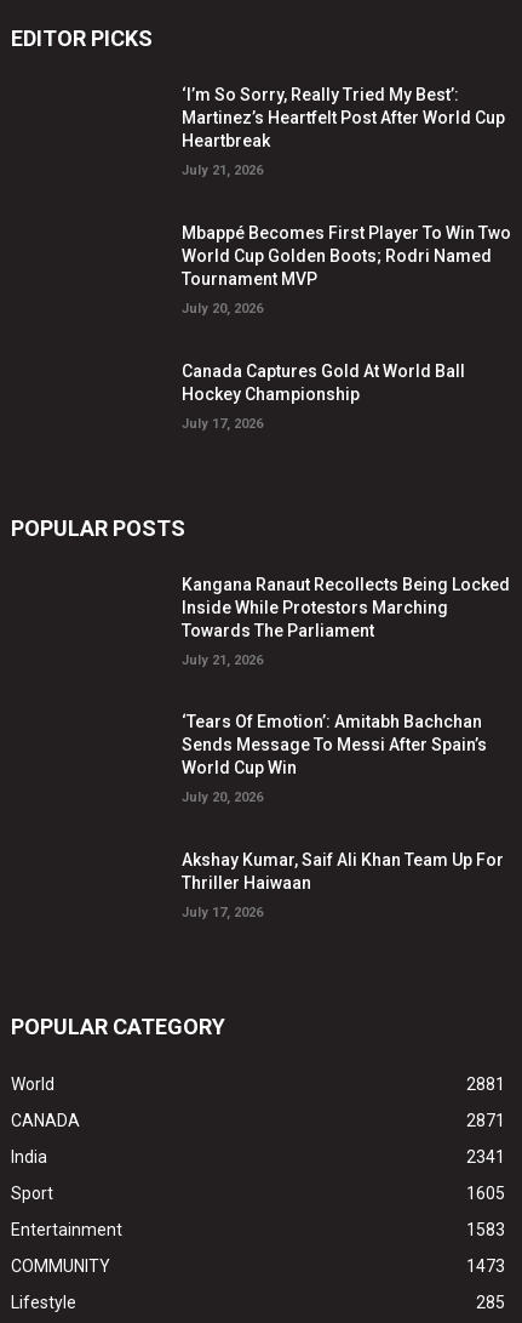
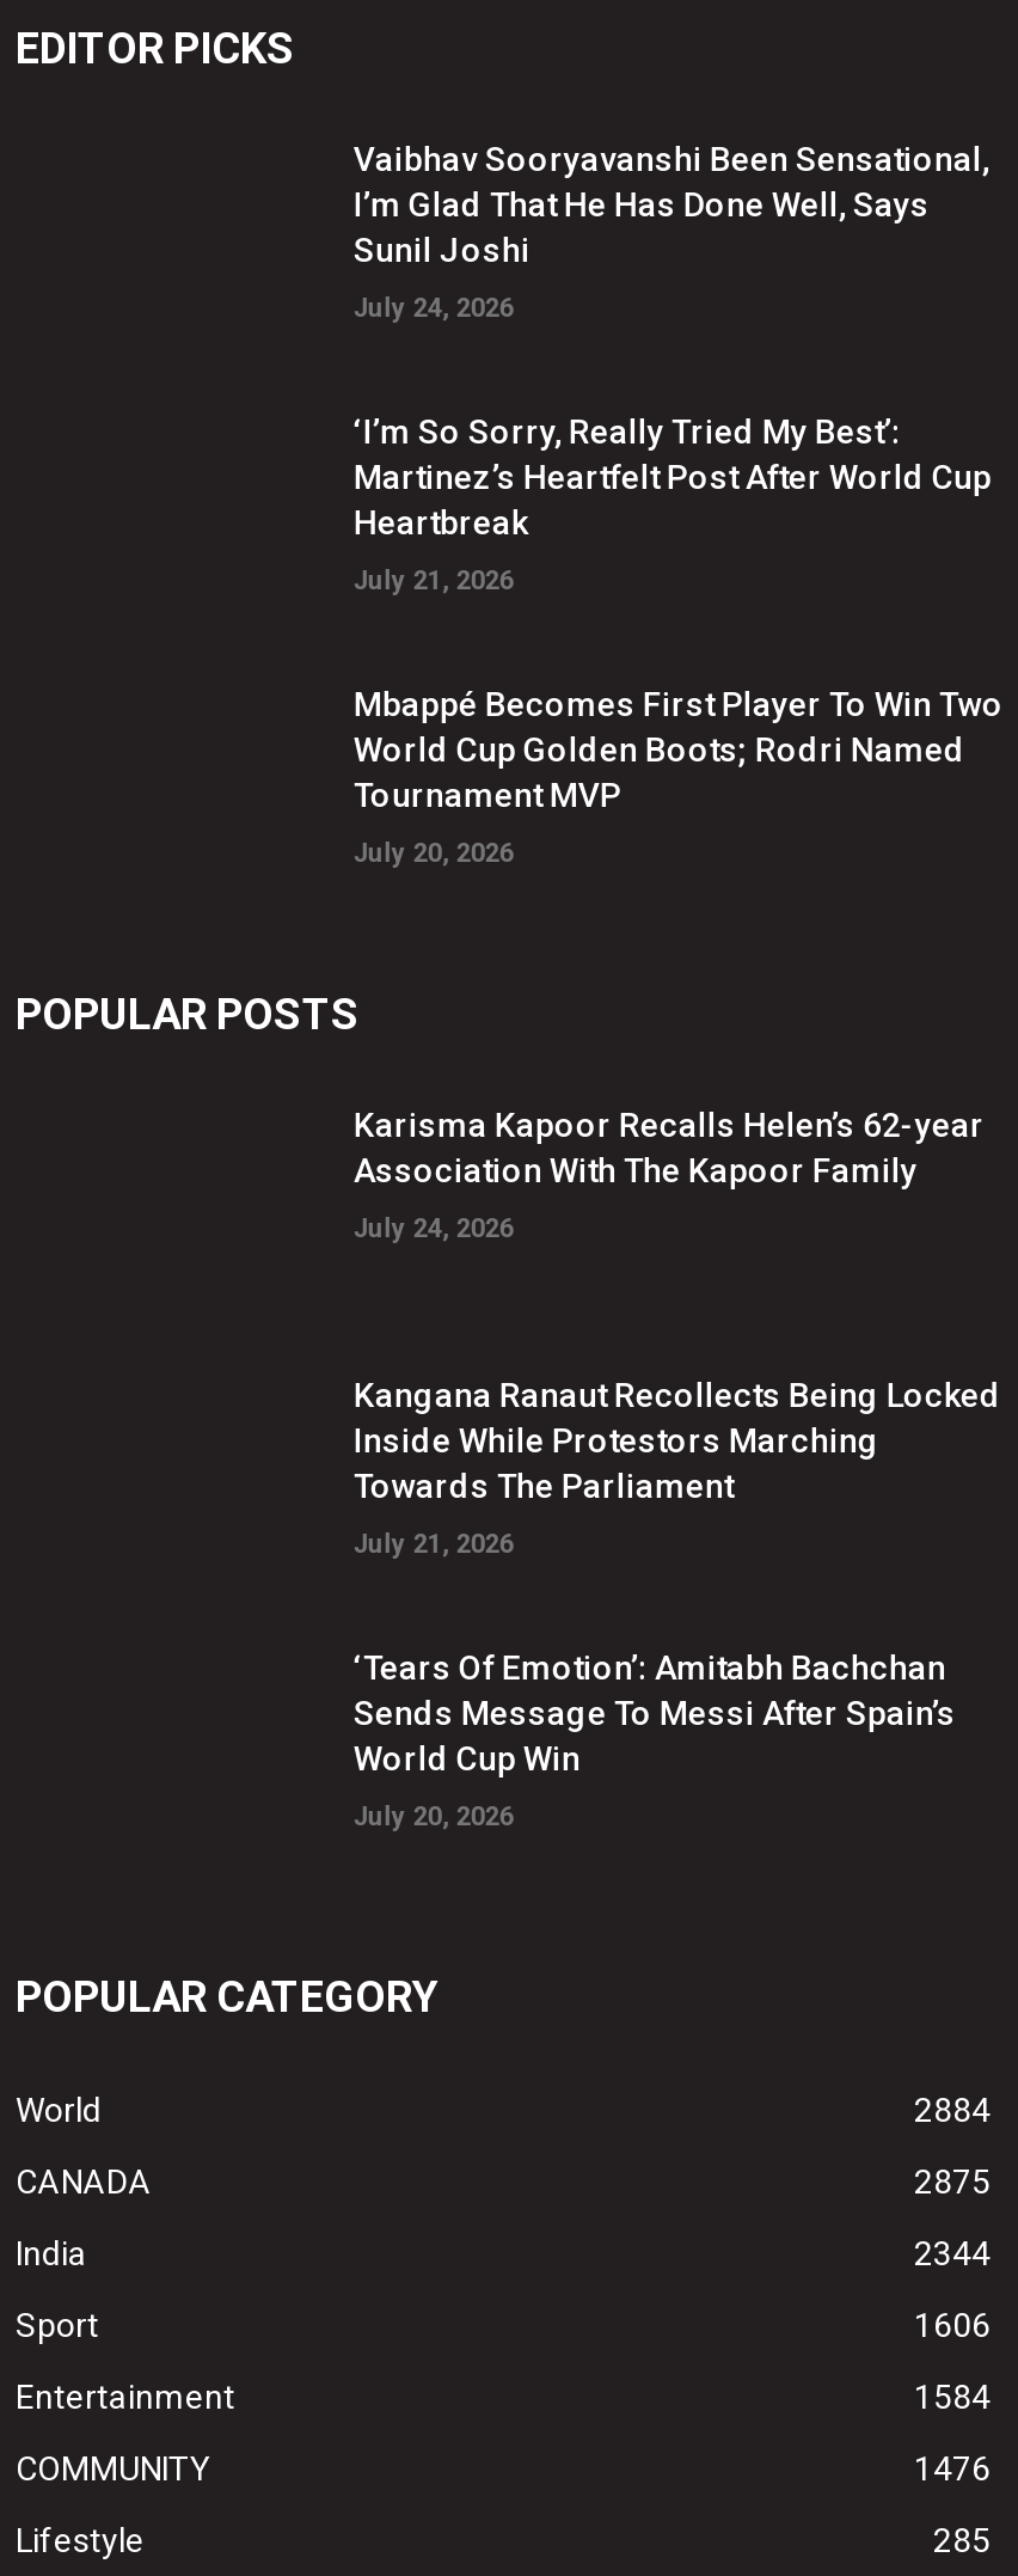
none -> [353,141,989,325] Vaibhav Sooryavanshi Been Sensational, | I’m Glad That He Has Done Well, Says | Sunil Joshi | July 24, 2026
moved [182,85,512,317] -> [353,413,1003,869]: ‘I’m So Sorry, Really Tried My Best’: | Martinez’s Heartfelt Post After World Cup | Heartbreak | July 21, 2026 | Mbappé Becomes First Player To Win Two | World Cup Golden Boots; Rodri Named | Tournament MVP | July 20, 2026
[182,361,466,432] Canada Captures Gold At World Ball | Hockey Championship | July 17, 2026 -> none
none -> [353,1105,984,1244] Karisma Kapoor Recalls Helen’s 62-year | Association With The Kapoor Family | July 24, 2026
moved [182,574,510,806] -> [353,1377,1001,1833]: Kangana Ranaut Recollects Being Locked | Inside While Protestors Marching | Towards The Parliament | July 21, 2026 | ‘Tears Of Emotion’: Amitabh Bachchan | Sends Message To Messi After Spain’s | World Cup Win | July 20, 2026
[182,850,504,921] Akshay Kumar, Saif Ali Khan Team Up For | Thriller Haiwaan | July 17, 2026 -> none
[466,1074,505,1094] 2881 -> [914,2091,991,2129] 2884
[466,1111,505,1130] 2871 -> [914,2162,991,2201] 2875
[466,1147,505,1167] 2341 -> [914,2234,991,2272] 2344
[466,1184,505,1203] 1605 -> [914,2306,991,2344] 1606
[466,1220,505,1239] 1583 -> [914,2378,991,2416] 1584
[466,1256,505,1276] 1473 -> [914,2449,991,2488] 1476

